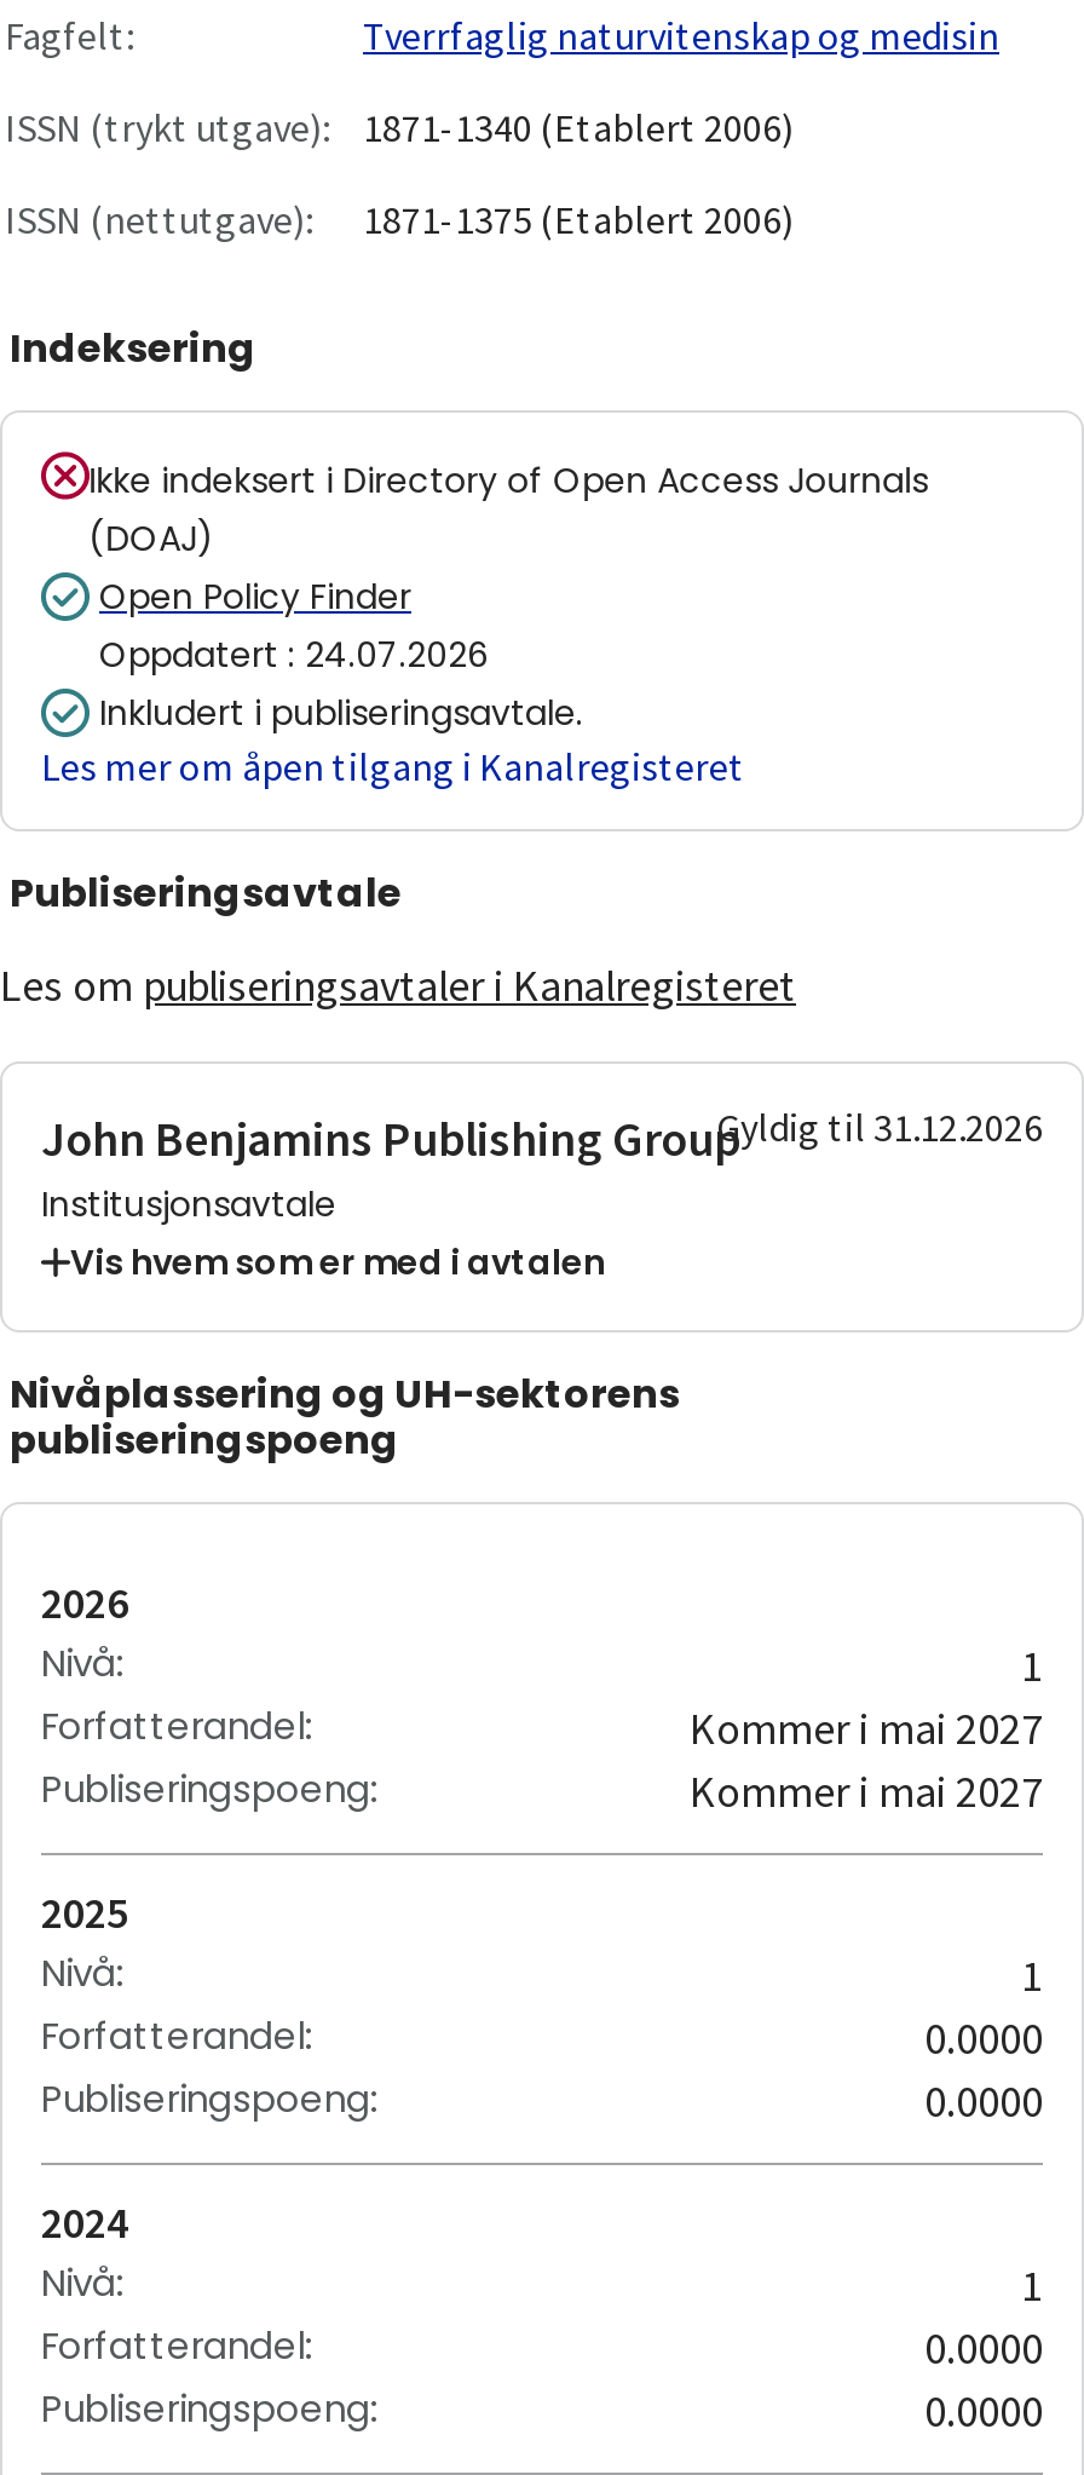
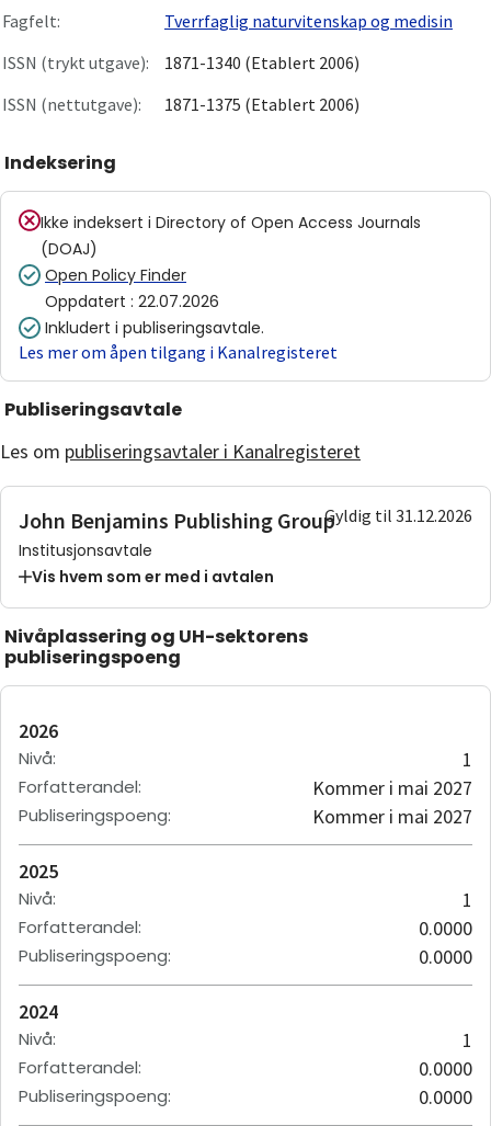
[99,631,489,679] Oppdatert: 24.07.2026 -> [45,291,219,312] Oppdatert: 22.07.2026

